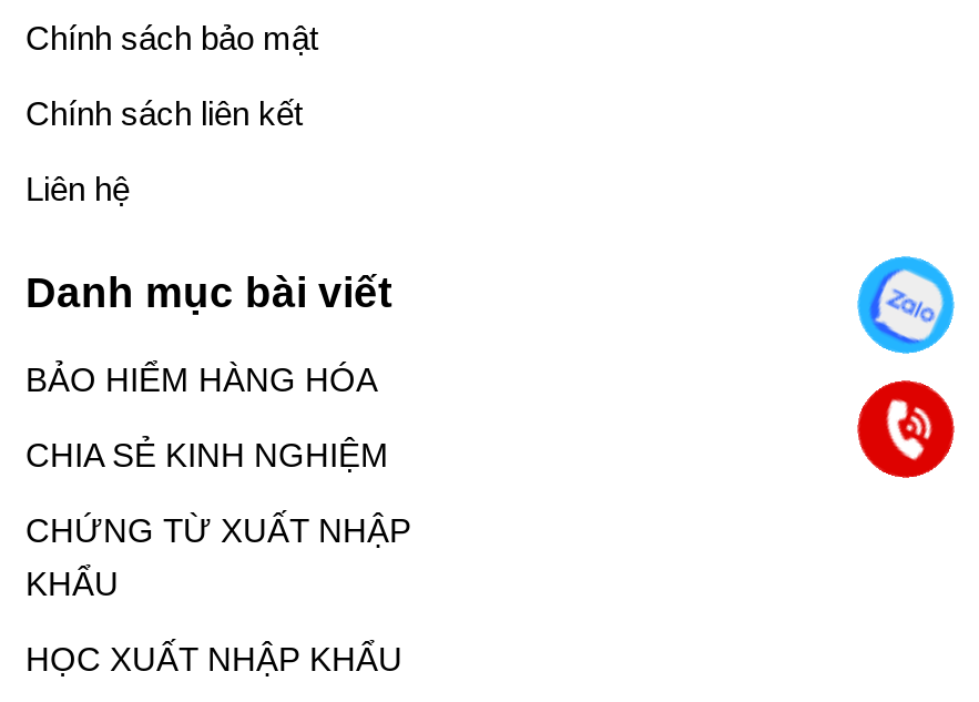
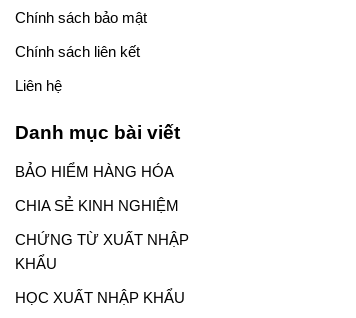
[855,254,957,356] [image] -> none
[855,378,957,480] [image] -> none

